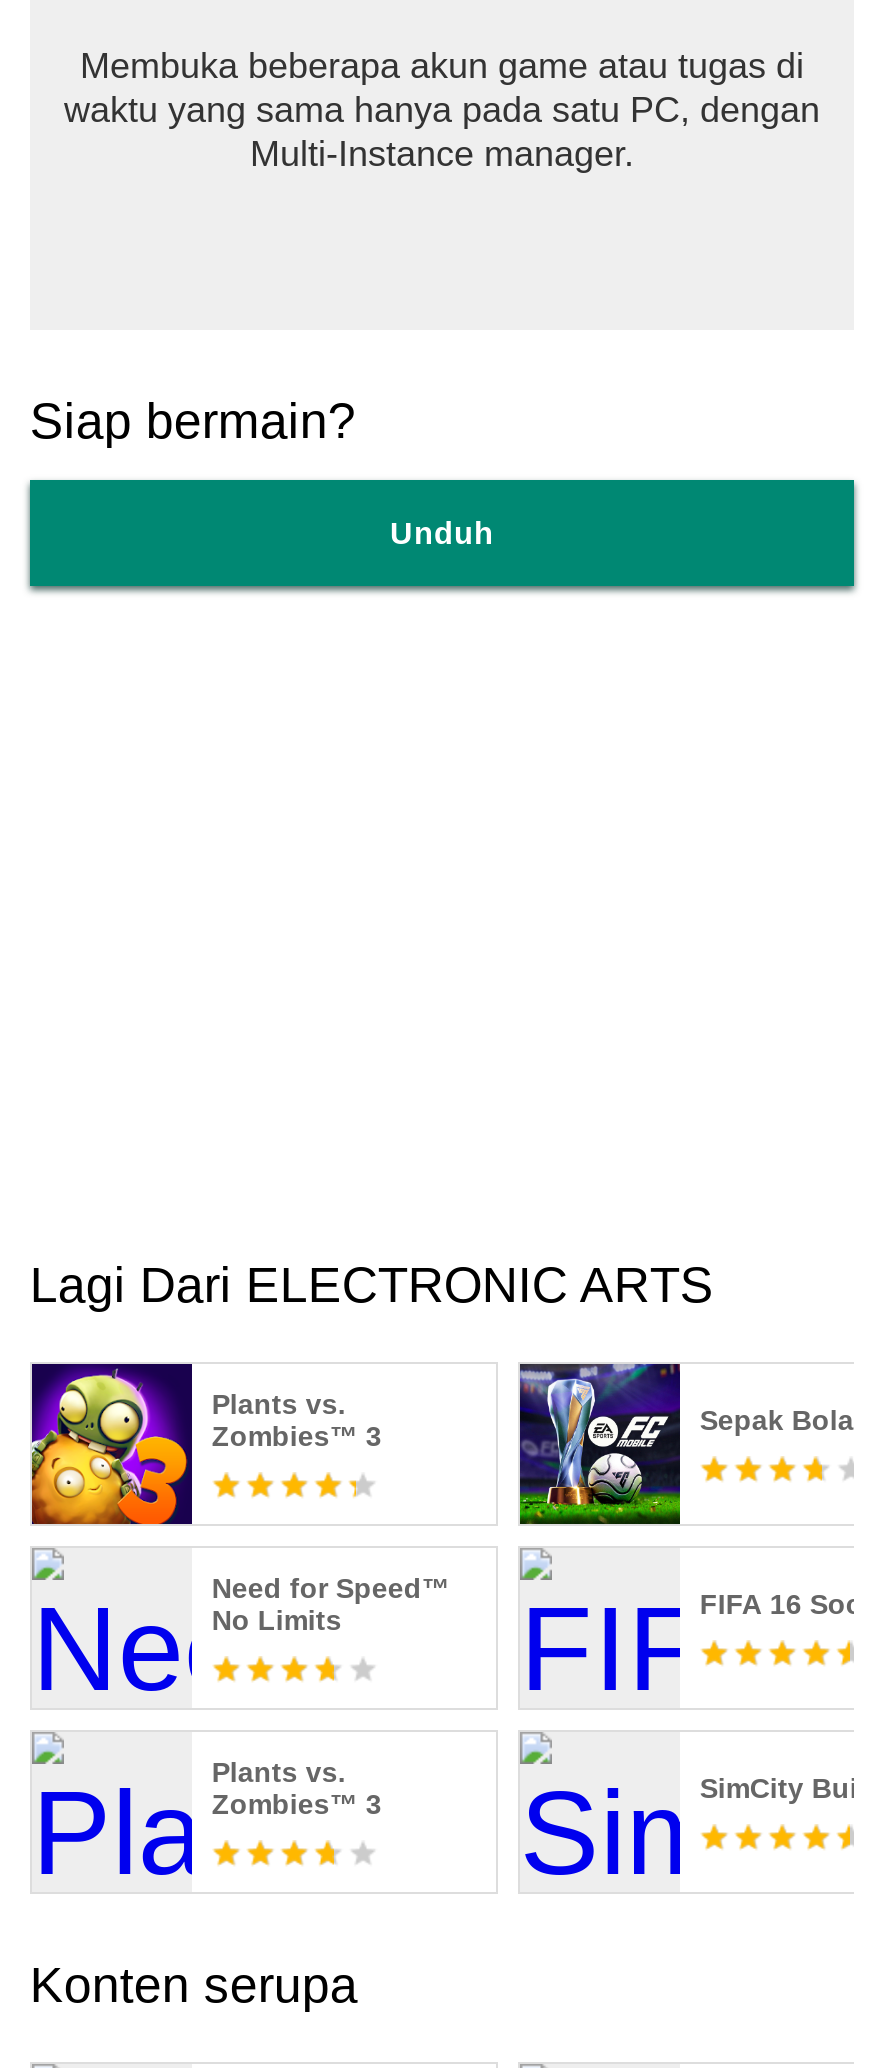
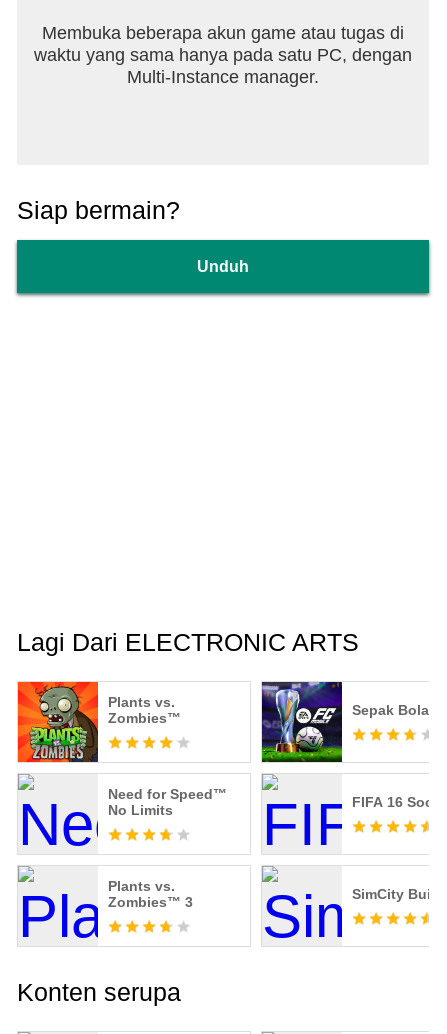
[30,1362,382,1526] [image] | Zombies™ 3 -> [17,681,181,763] [image] | Zombies™

